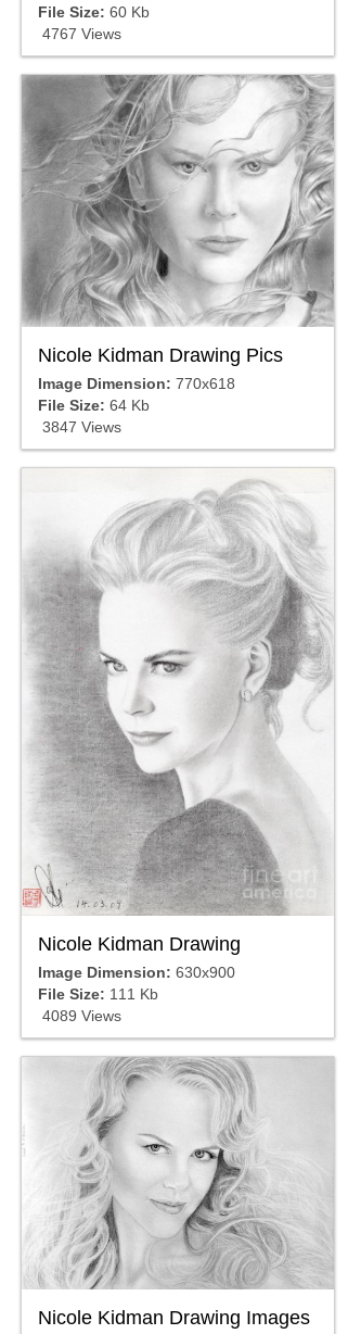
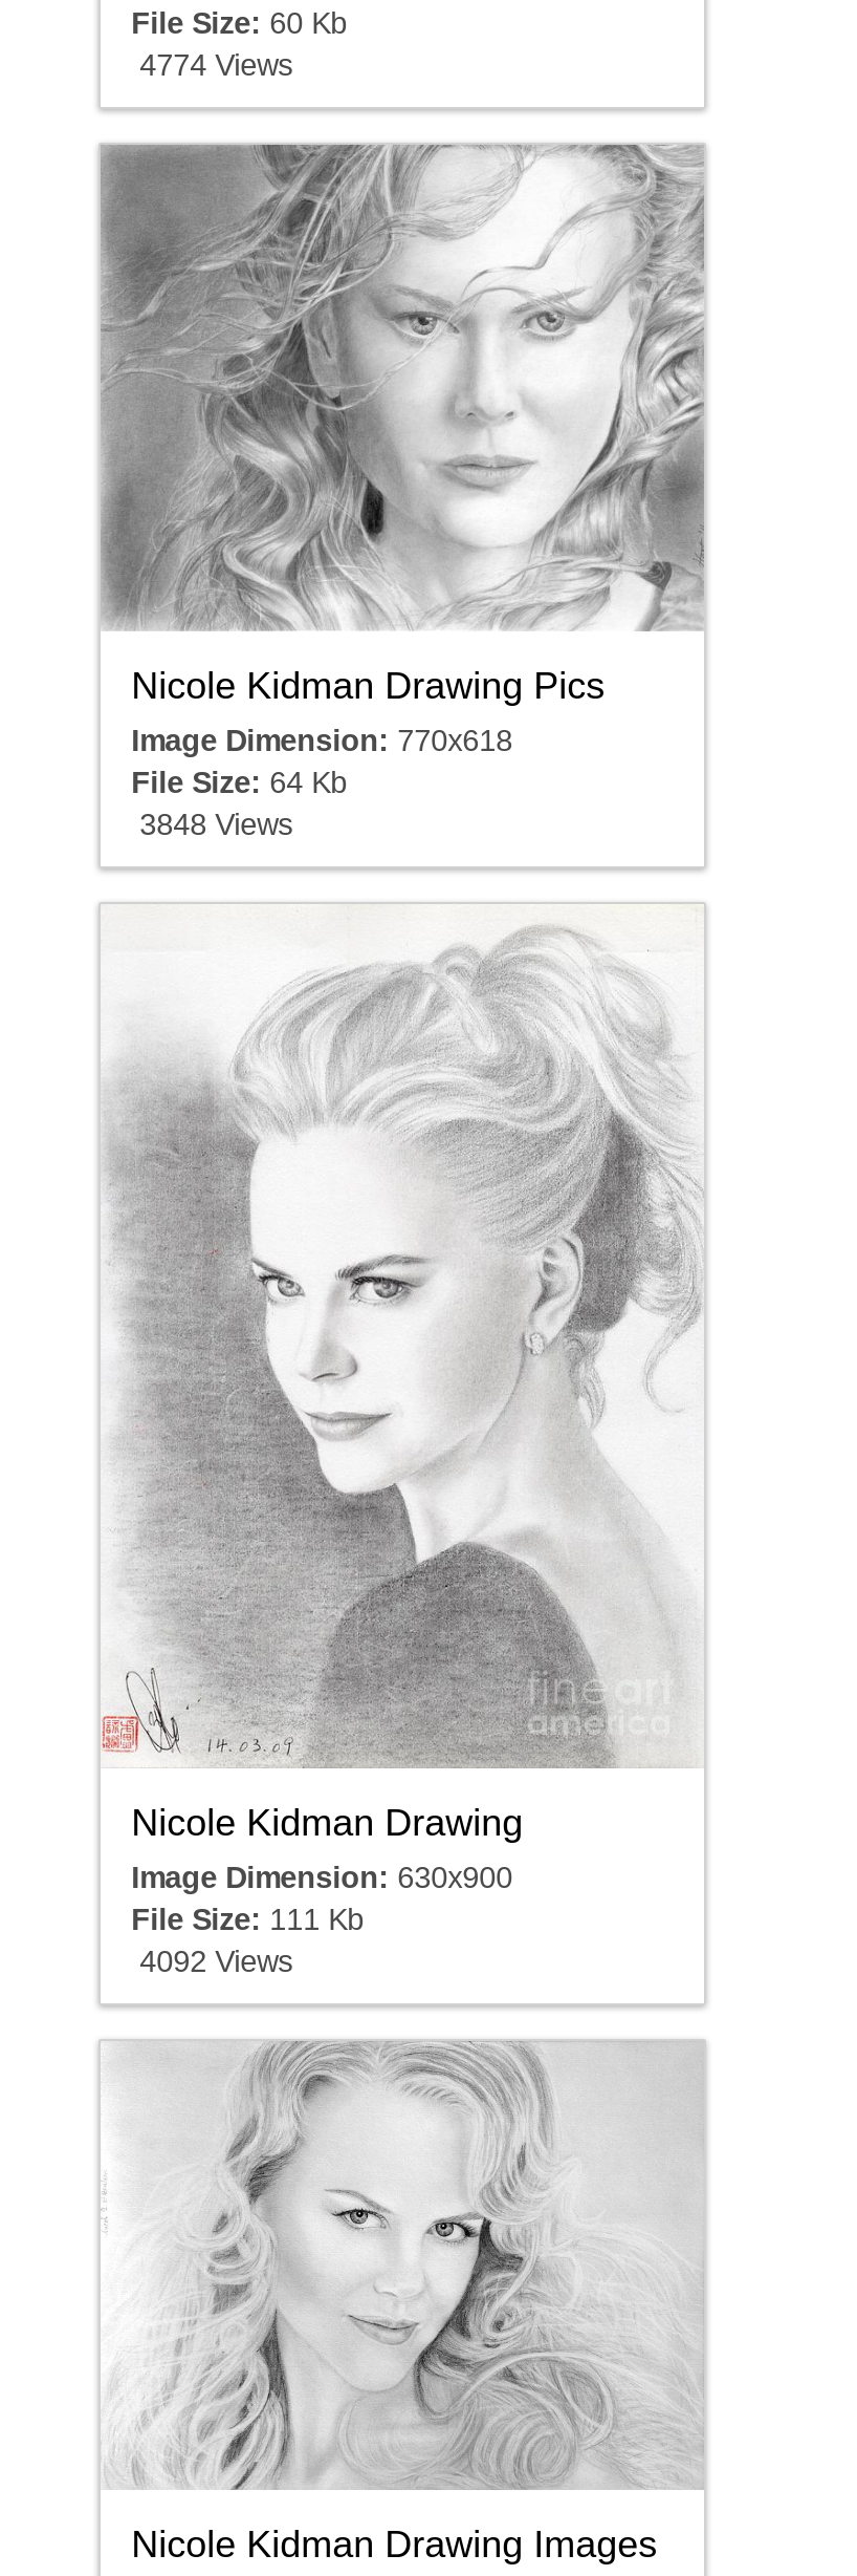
[38,25,121,43] 4767 Views -> [131,49,293,82] 4774 Views
[38,418,121,435] 3847 Views -> [131,807,293,841] 3848 Views
[38,1007,121,1024] 4089 Views -> [131,1944,293,1978] 4092 Views

